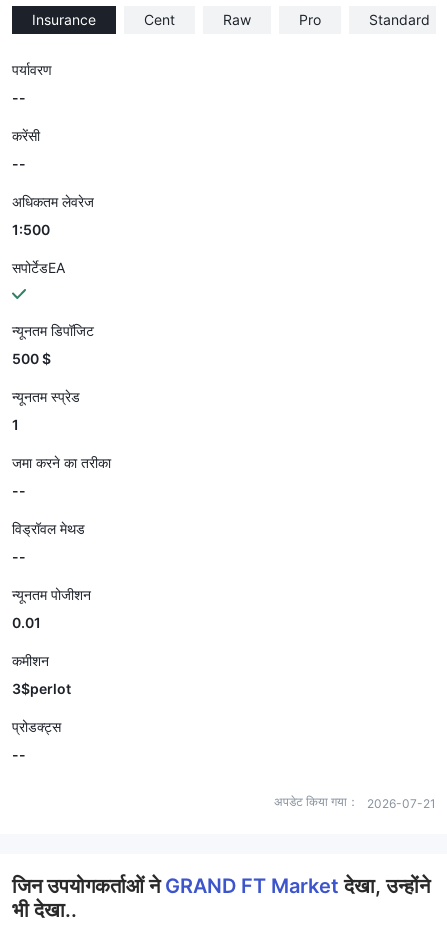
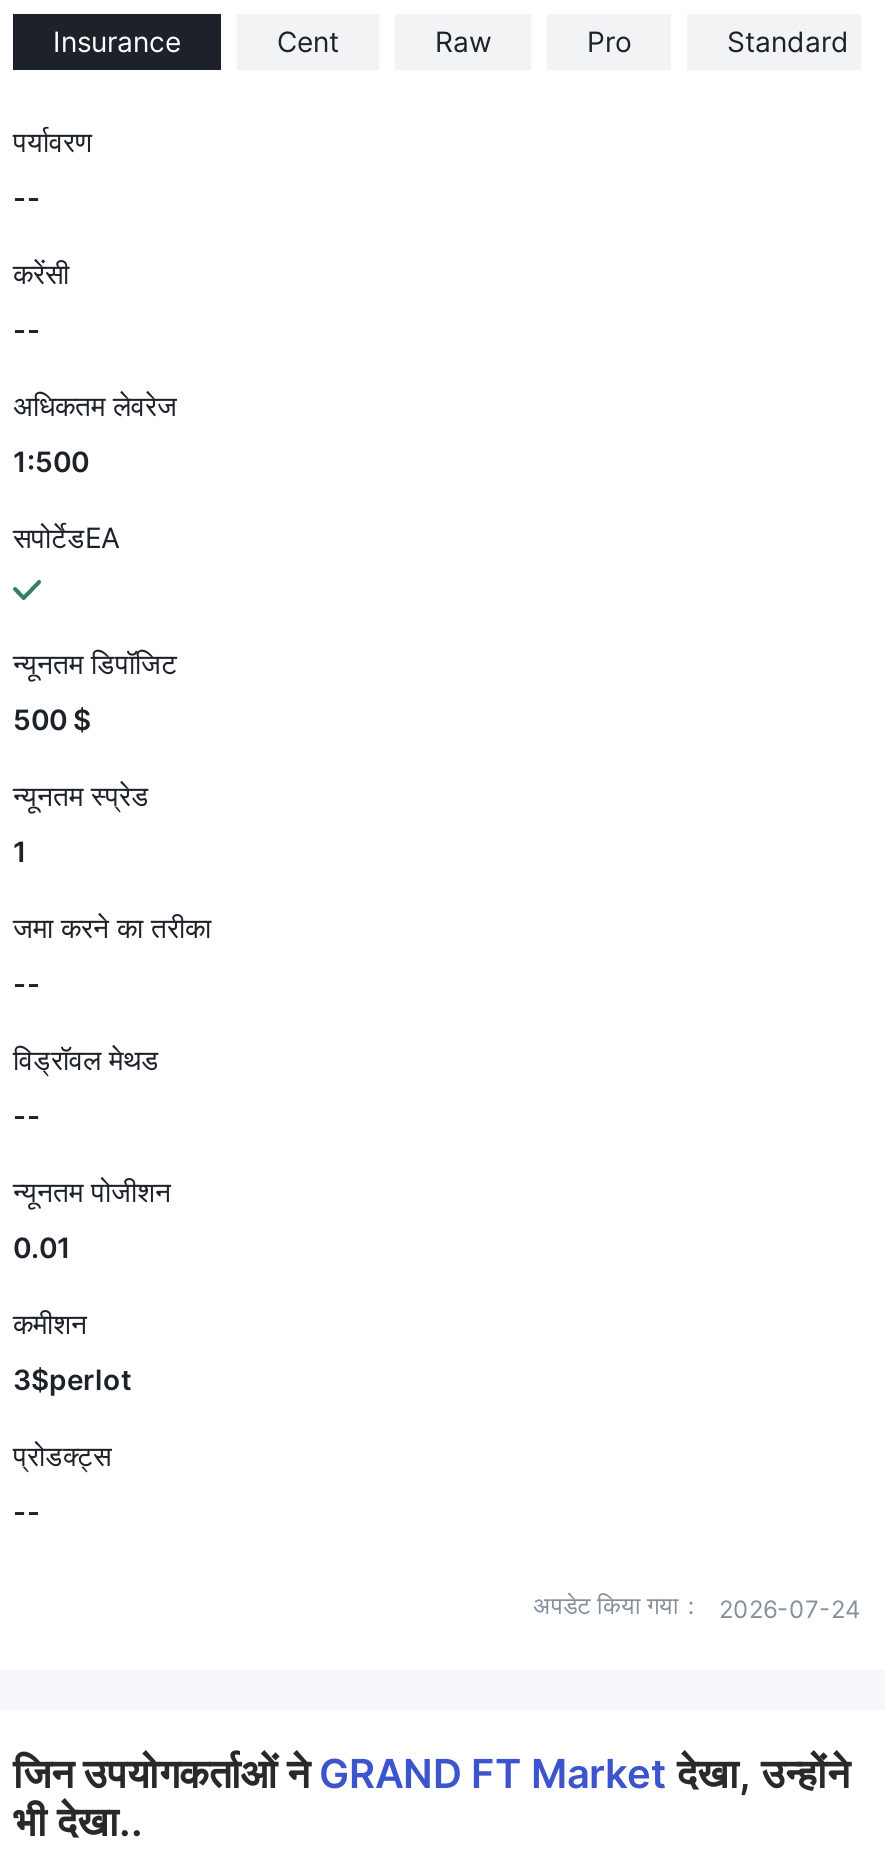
[274,794,436,811] अपडेट किया गया： 2026-07-21 -> [533,1590,861,1624] अपडेट किया गया： 2026-07-24

